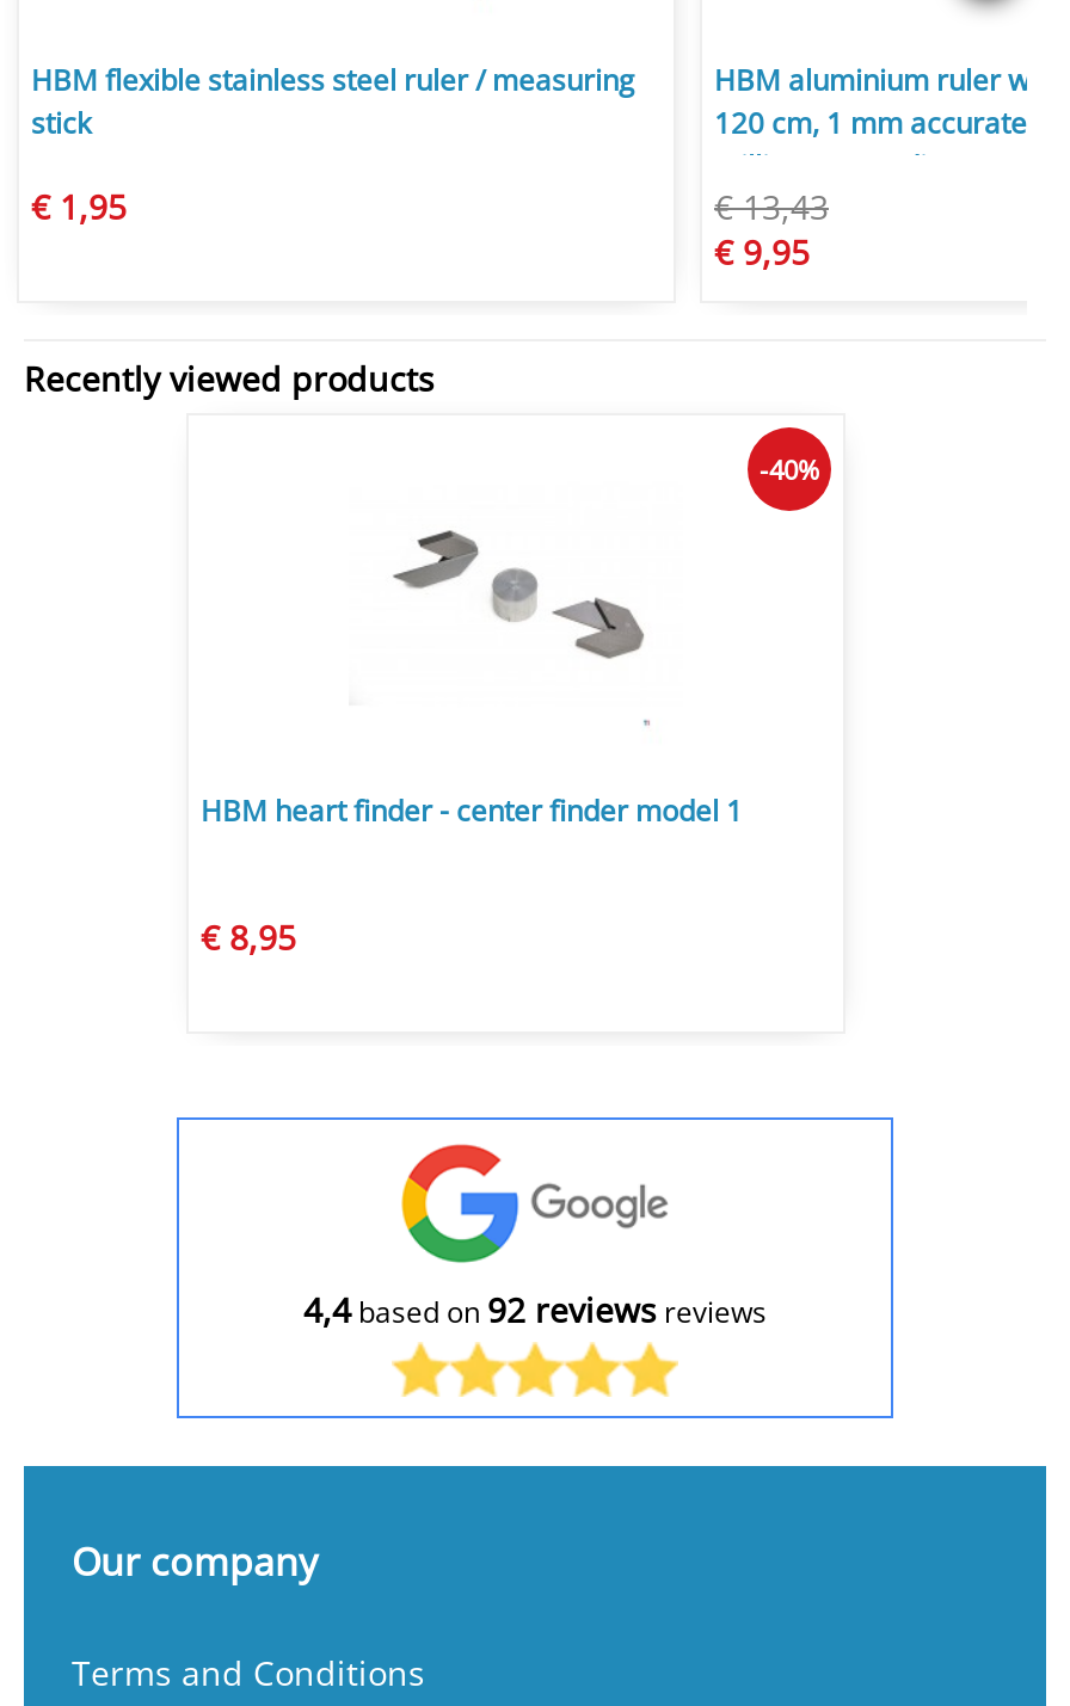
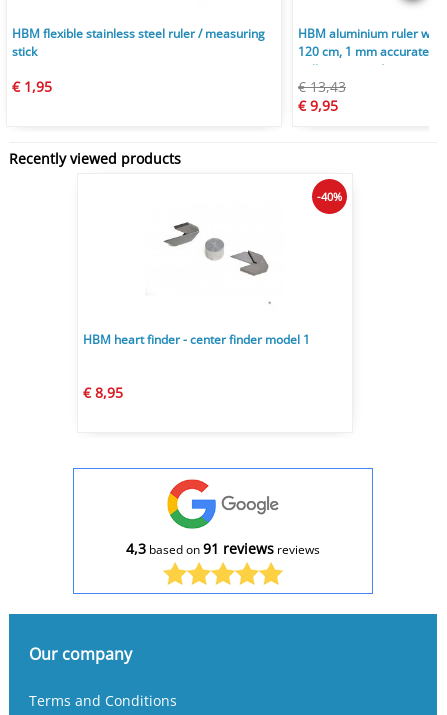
[303,1288,767,1333] 4,4 based on 92 reviews reviews -> [126,539,320,558] 4,3 based on 91 reviews reviews

